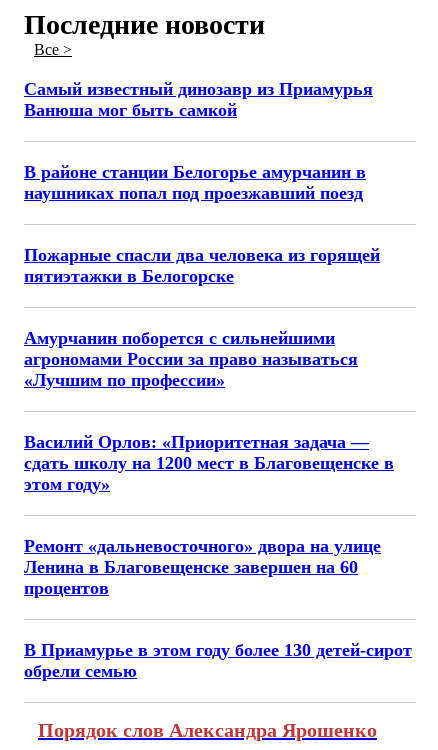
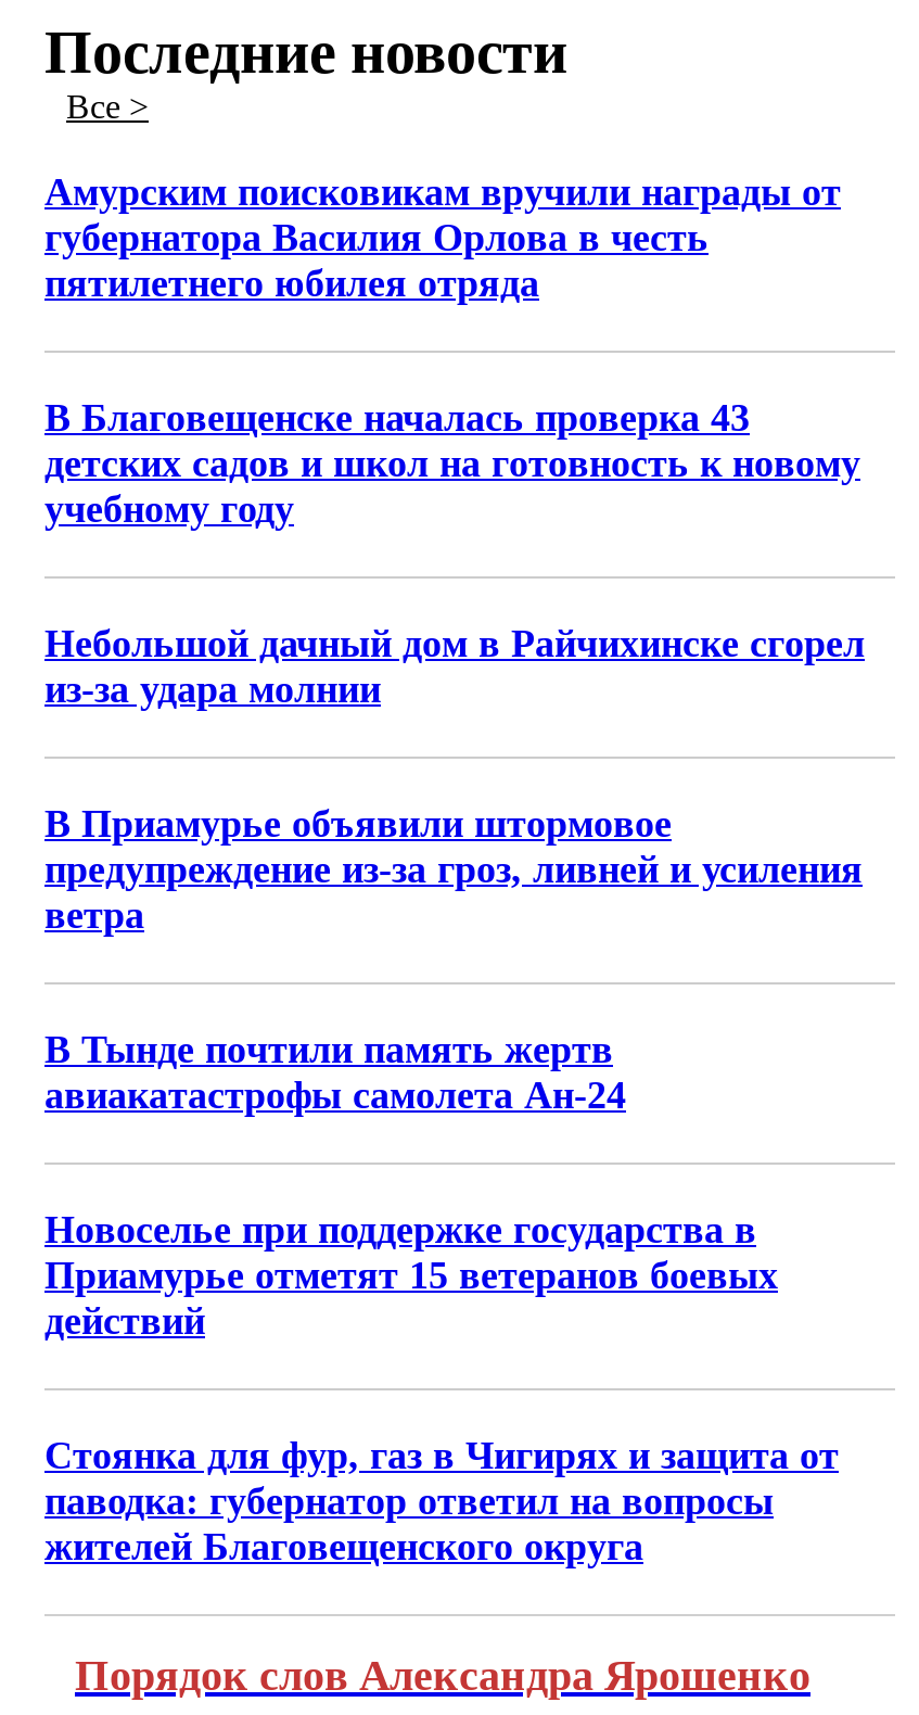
[24,79,373,120] Самый известный динозавр из Приамурья | Ванюша мог быть самкой -> [44,171,841,306] Амурским поисковикам вручили награды от | губернатора Василия Орлова в честь | пятилетнего юбилея отряда
[24,162,366,203] В районе станции Белогорье амурчанин в | наушниках попал под проезжавший поезд -> [44,397,860,531] В Благовещенске началась проверка 43 | детских садов и школ на готовность к новому | учебному году
[24,245,380,286] Пожарные спасли два человека из горящей | пятиэтажки в Белогорске -> [44,623,865,712] Небольшой дачный дом в Райчихинске сгорел | из-за удара молнии
[24,328,358,390] Амурчанин поборется с сильнейшими | агрономами России за право называться | «Лучшим по профессии» -> [44,803,863,937] В Приамурье объявили штормовое | предупреждение из-за гроз, ливней и усиления | ветра
[24,432,394,494] Василий Орлов: «Приоритетная задача — | сдать школу на 1200 мест в Благовещенске в | этом году» -> [44,1029,626,1118] В Тынде почтили память жертв | авиакатастрофы самолета Ан-24
[24,536,381,598] Ремонт «дальневосточного» двора на улице | Ленина в Благовещенске завершен на 60 | процентов -> [44,1209,778,1343] Новоселье при поддержке государства в | Приамурье отметят 15 ветеранов боевых | действий
[24,640,412,681] В Приамурье в этом году более 130 детей-сирот | обрели семью -> [44,1435,839,1569] Стоянка для фур, газ в Чигирях и защита от | паводка: губернатор ответил на вопросы | жителей Благовещенского округа

